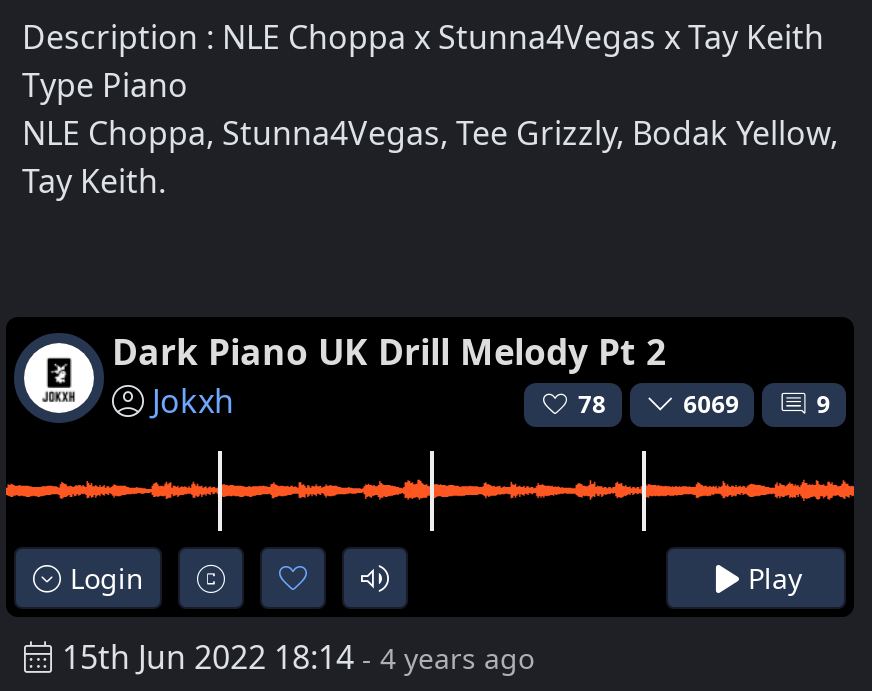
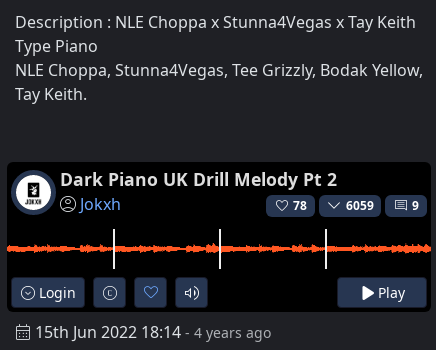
[683,388,739,422] 6069 -> [346,197,374,214] 6059

